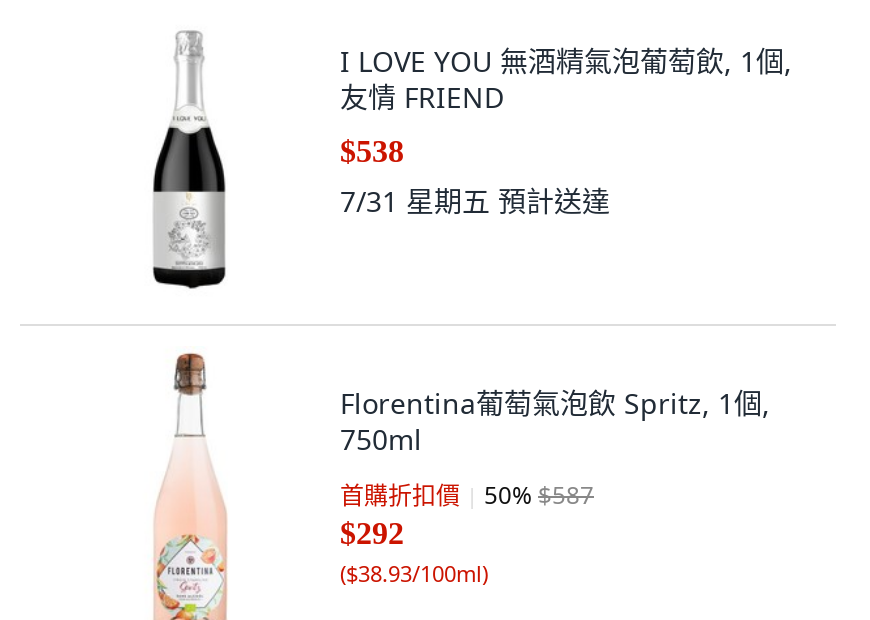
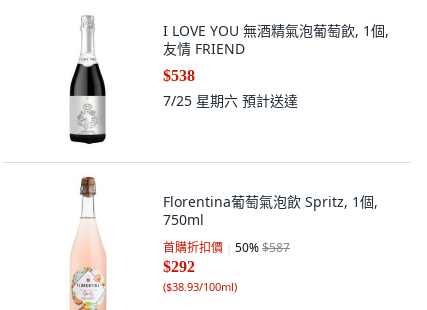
[340,182,610,220] 7/31 星期五預計送達 -> [163,91,298,110] 7/25 星期六預計送達

